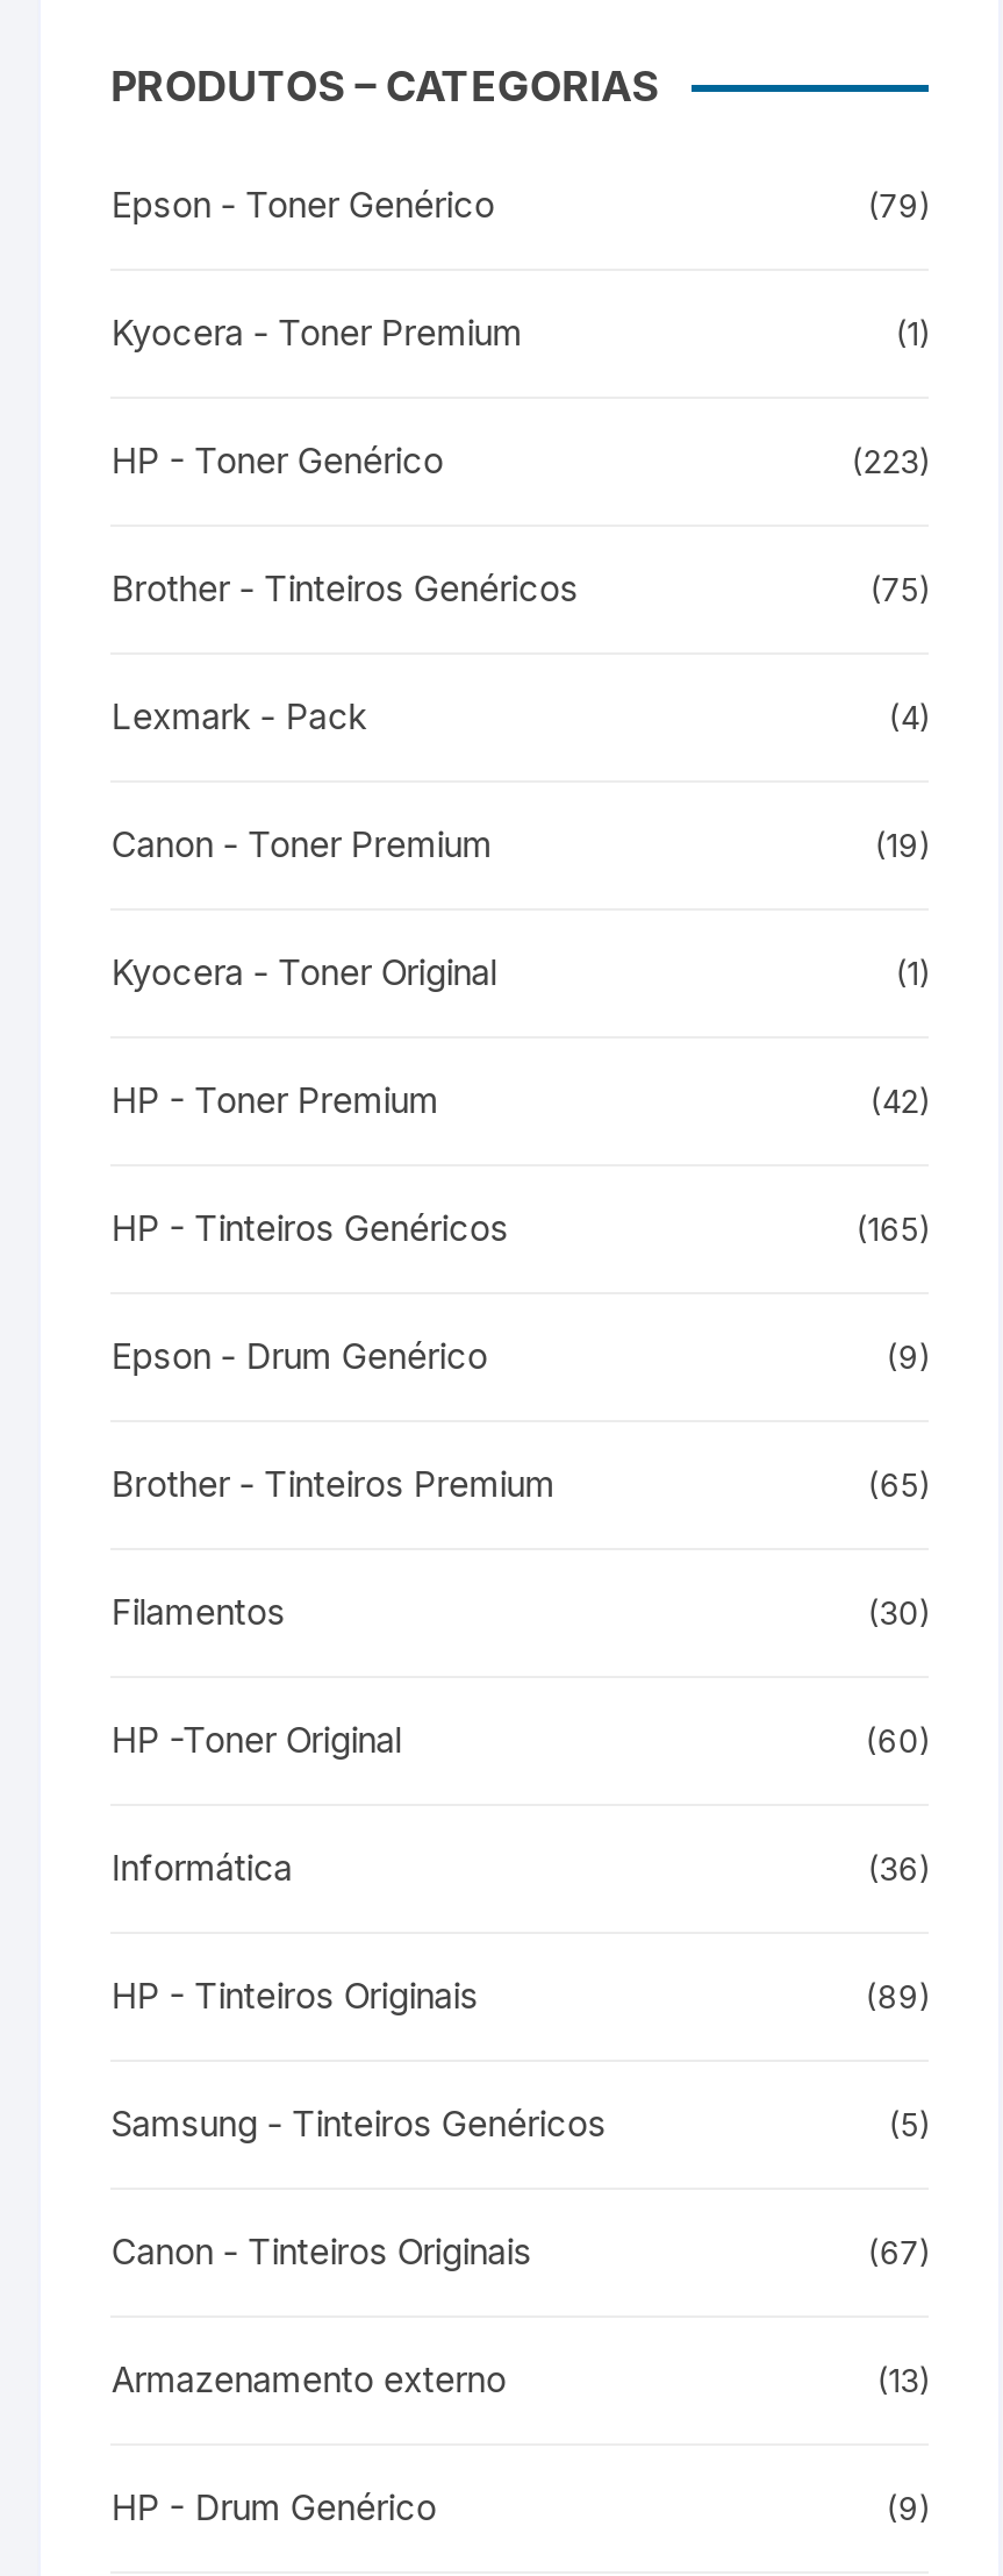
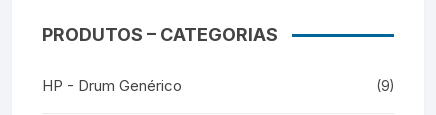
[111,182,928,2401] Epson - Toner Genérico | (79) | Kyocera - Toner Premium | (1) | HP - Toner Genérico | (223) | Brother - Tinteiros Genéricos | (75) | Lexmark - Pack | (4) | Canon - Toner Premium | (19) | Kyocera - Toner Original | (1) | HP - Toner Premium | (42) | HP - Tinteiros Genéricos | (165) | Epson - Drum Genérico | (9) | Brother - Tinteiros Premium | (65) | Filamentos | (30) | HP -Toner Original | (60) | Informática | (36) | HP - Tinteiros Originais | (89) | Samsung - Tinteiros Genéricos | (5) | Canon - Tinteiros Originais | (67) | Armazenamento externo | (13) -> none

